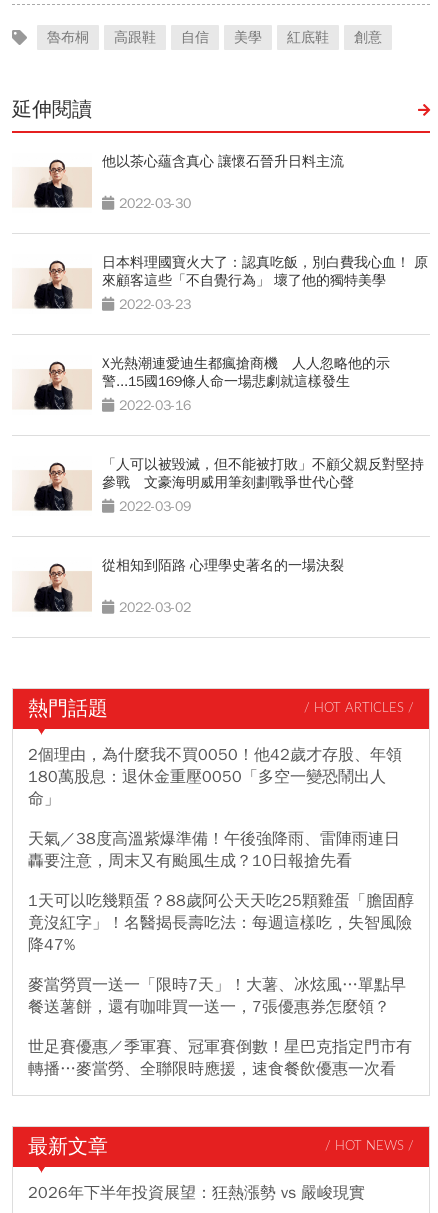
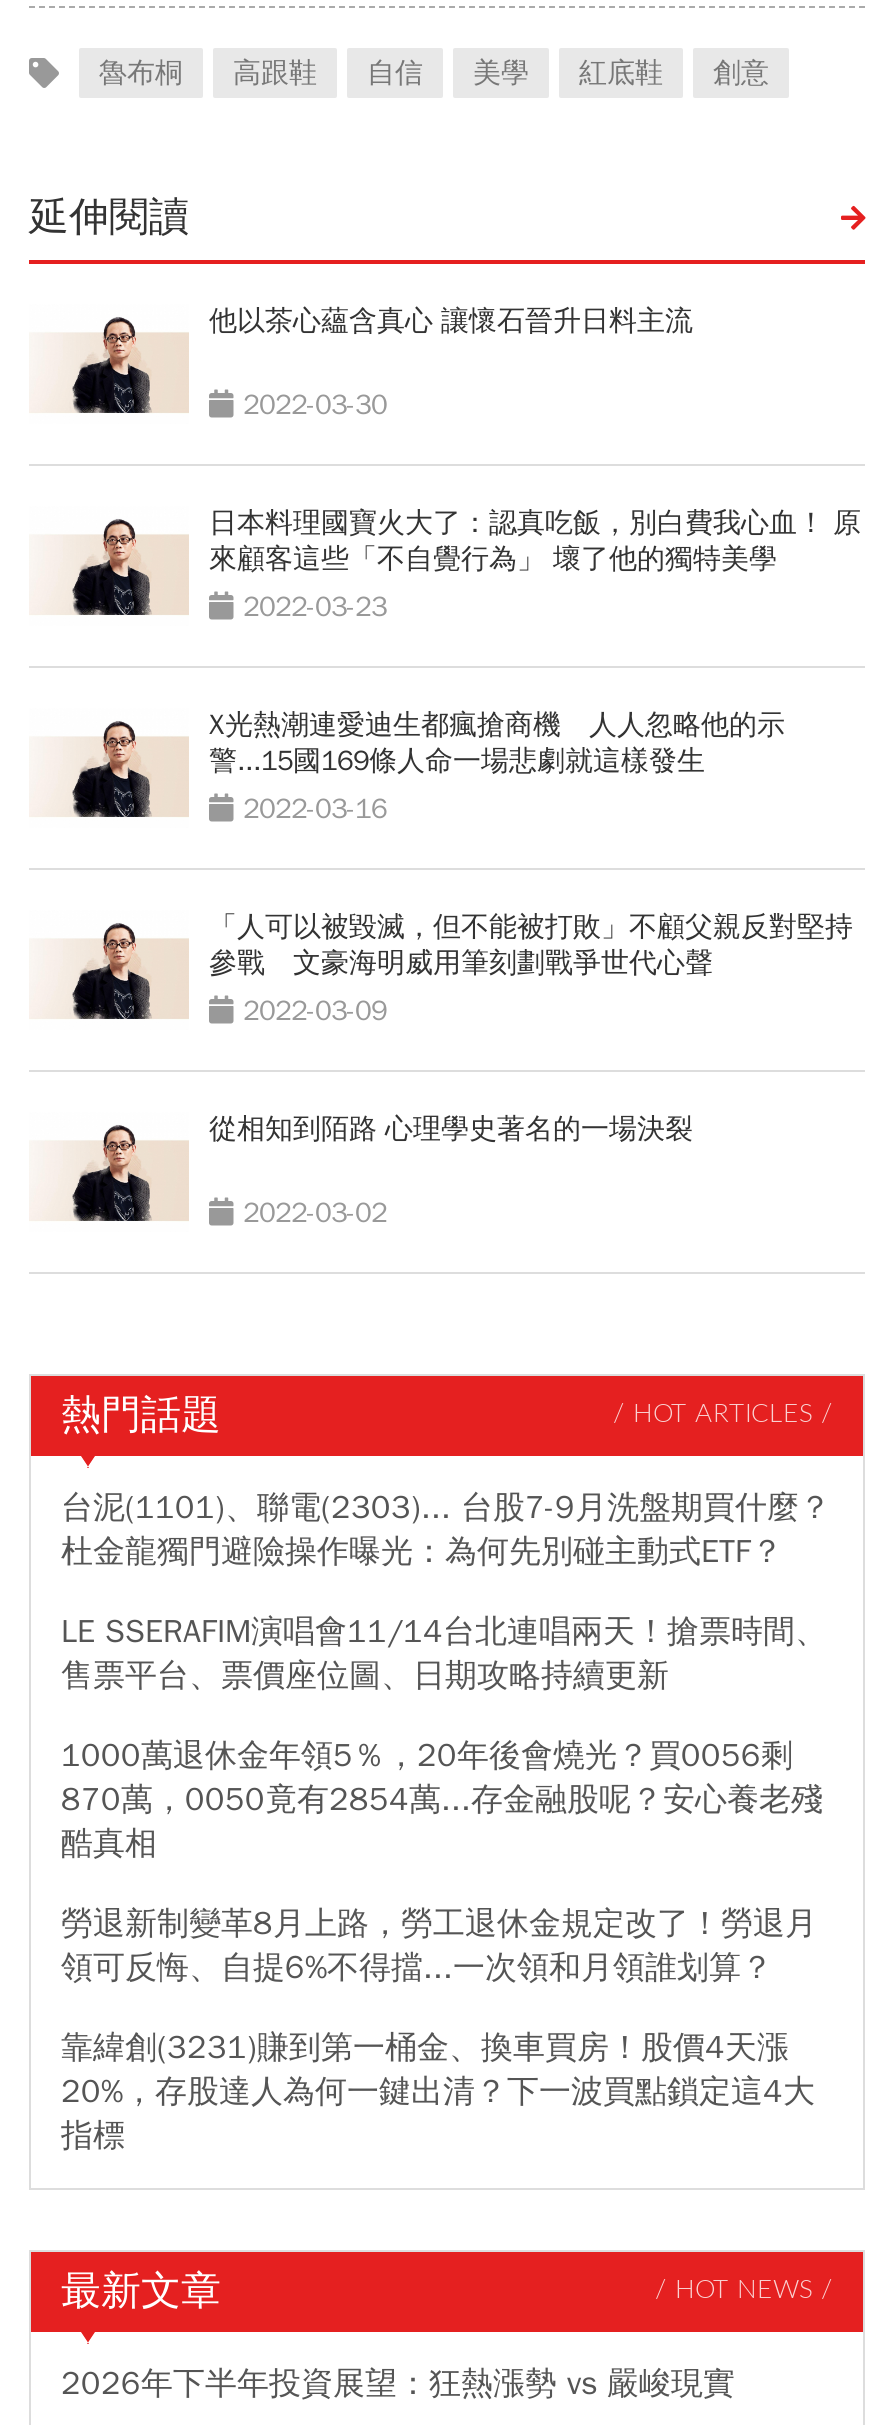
[28,745,402,809] 2個理由，為什麼我不買0050！他42歲才存股、年領 | 180萬股息：退休金重壓0050「多空一變恐鬧出人 | 命」 -> [61,1487,831,1571] 台泥(1101)、聯電(2303)... 台股7-9月洗盤期買什麼？ | 杜金龍獨門避險操作曝光：為何先別碰主動式ETF？
[28,829,400,871] 天氣／38度高溫紫爆準備！午後強降雨、雷陣雨連日 | 轟要注意，周末又有颱風生成？10日報搶先看 -> [61,1611,827,1695] LE SSERAFIM演唱會11/14台北連唱兩天！搶票時間、 | 售票平台、票價座位圖、日期攻略持續更新
[28,891,414,955] 1天可以吃幾顆蛋？88歲阿公天天吃25顆雞蛋「膽固醇 | 竟沒紅字」！名醫揭長壽吃法：每週這樣吃，失智風險 | 降47% -> [61,1735,823,1863] 1000萬退休金年領5％，20年後會燒光？買0056剩 | 870萬，0050竟有2854萬...存金融股呢？安心養老殘 | 酷真相
[28,975,406,1017] 麥當勞買一送一「限時7天」！大薯、冰炫風…單點早 | 餐送薯餅，還有咖啡買一送一，7張優惠券怎麼領？ -> [61,1903,817,1987] 勞退新制變革8月上路，勞工退休金規定改了！勞退月 | 領可反悔、自提6%不得擋...一次領和月領誰划算？
[28,1037,412,1079] 世足賽優惠／季軍賽、冠軍賽倒數！星巴克指定門市有 | 轉播…麥當勞、全聯限時應援，速食餐飲優惠一次看 -> [61,2027,815,2155] 靠緯創(3231)賺到第一桶金、換車買房！股價4天漲 | 20%，存股達人為何一鍵出清？下一波買點鎖定這4大 | 指標

